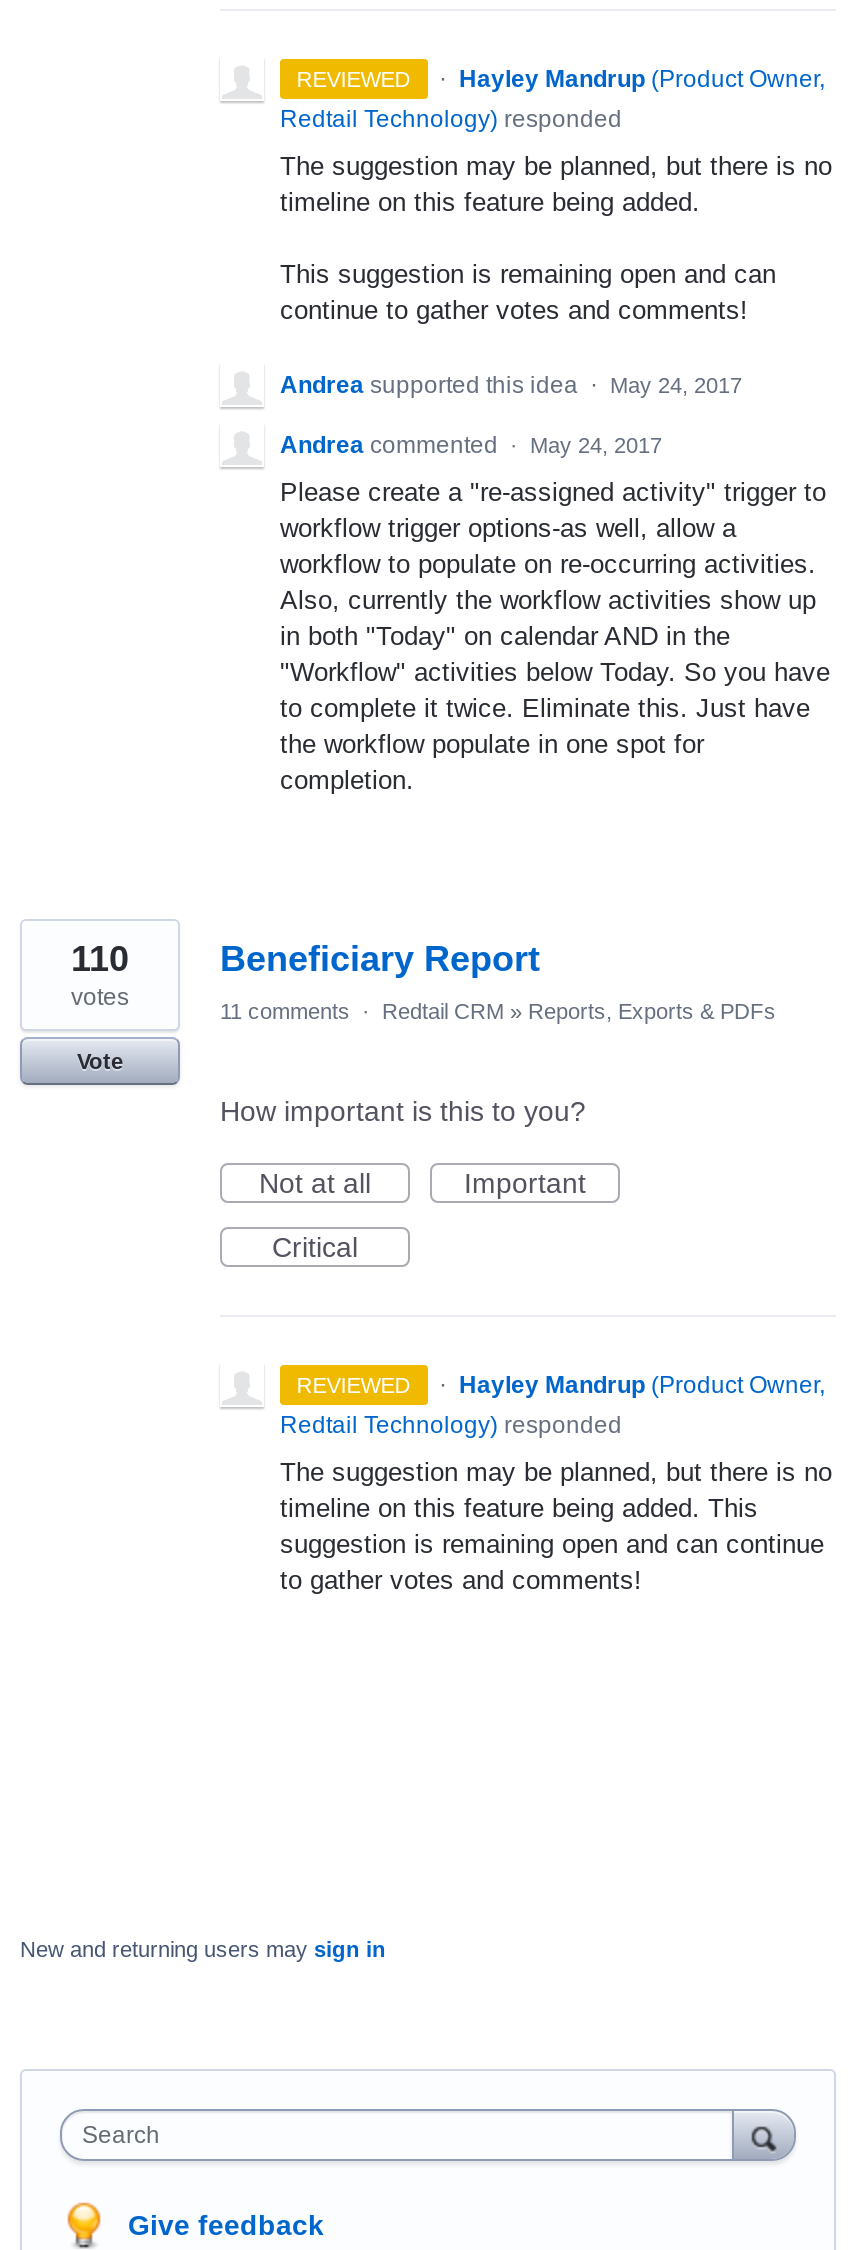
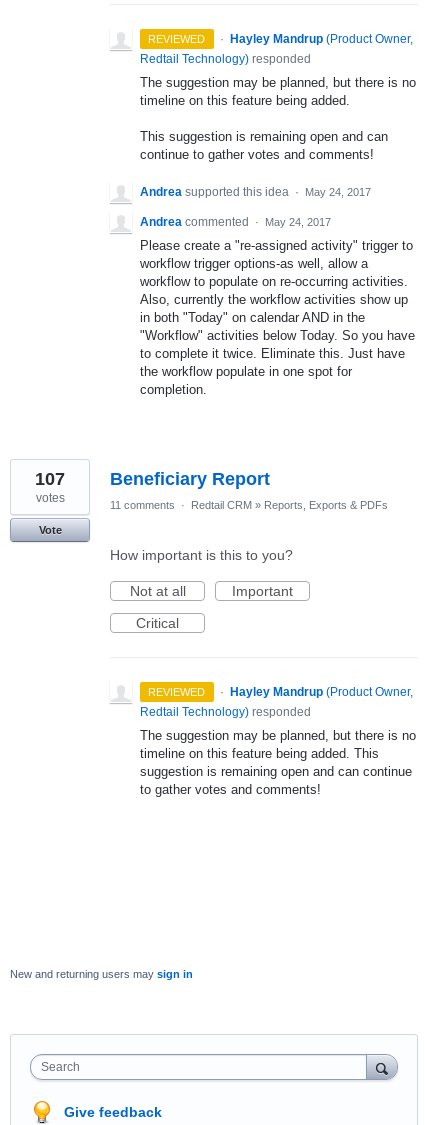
[71,940,129,980] 110 -> [35,469,65,489] 107

